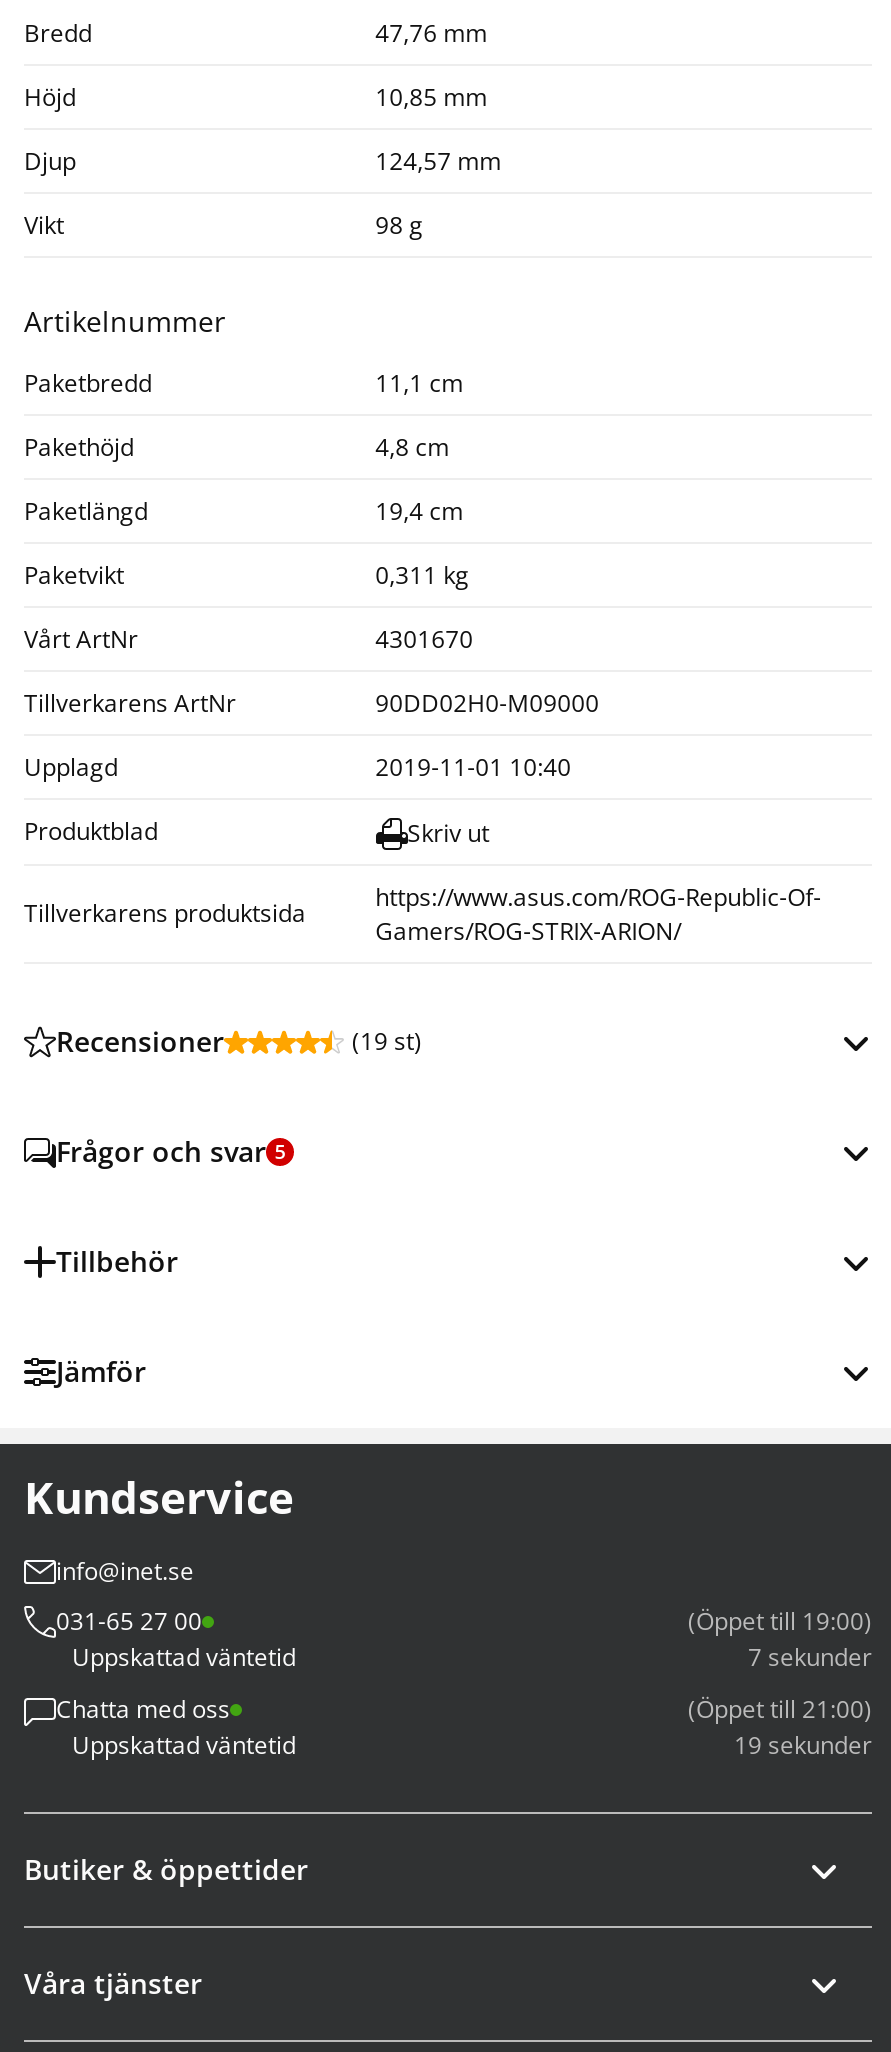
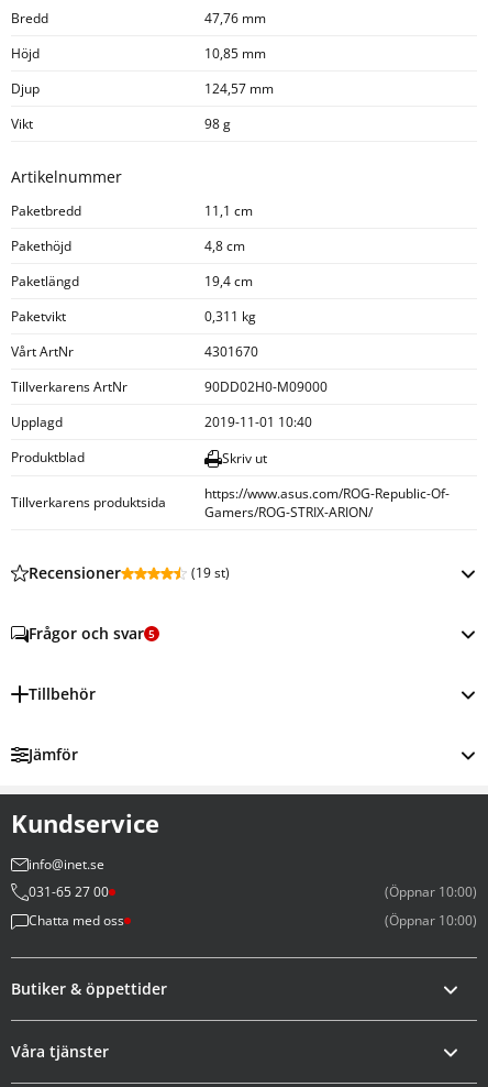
[72,1603,872,1673] (Öppet till 19:00) | Uppskattad väntetid | 7 sekunder -> [385,882,477,901] (Öppnar 10:00)
[72,1691,872,1761] (Öppet till 21:00) | Uppskattad väntetid | 19 sekunder -> [385,911,477,929] (Öppnar 10:00)

